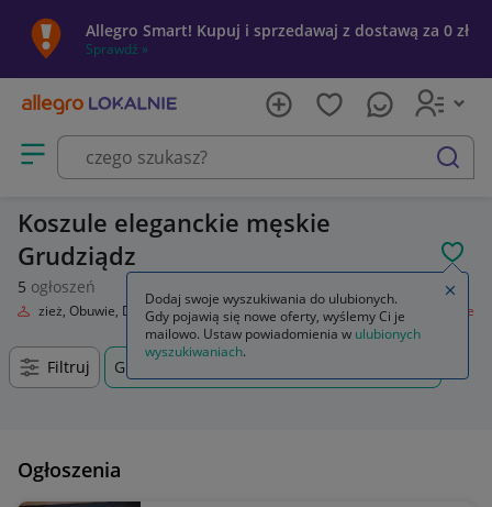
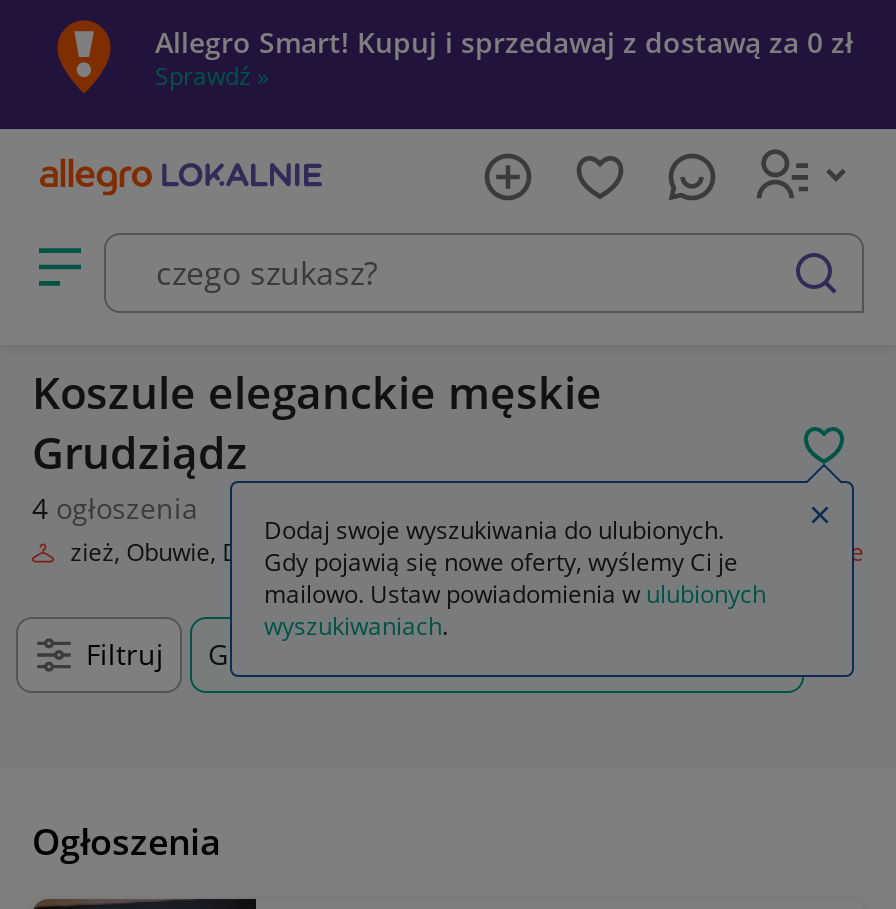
[18,276,96,297] 5 ogłoszeń -> [32,489,198,527] 4 ogłoszenia

